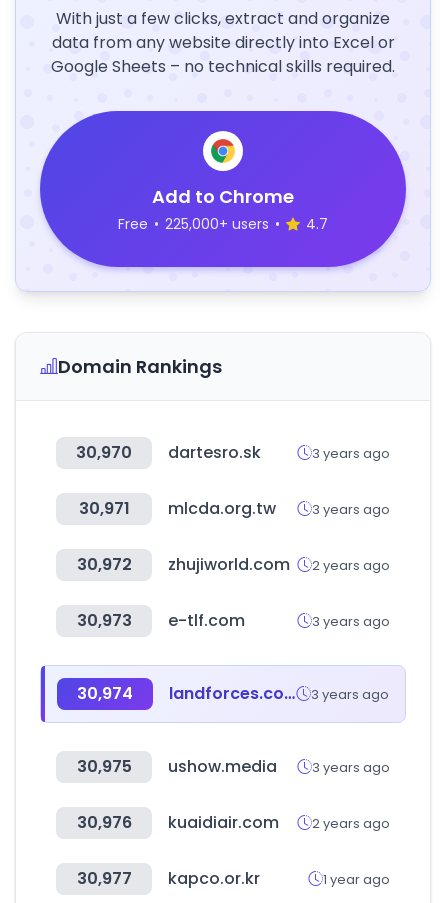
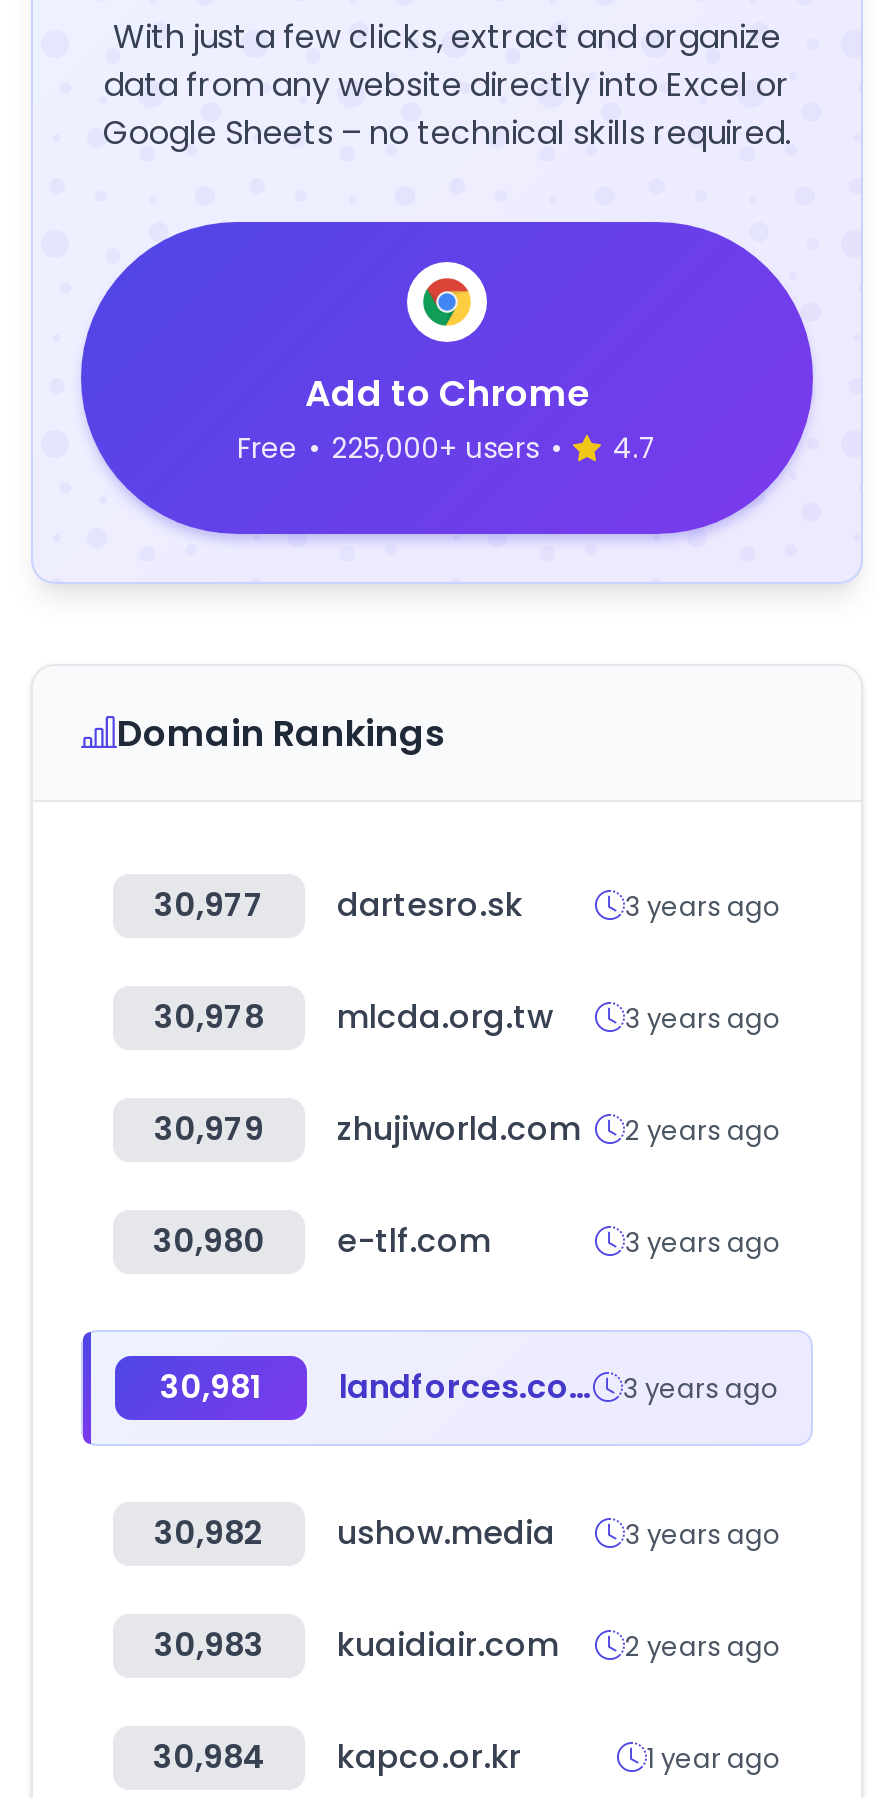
[76,441,261,464] 30,970 dartesro.sk -> [154,882,523,928] 30,977 dartesro.sk
[78,497,390,520] 30,971 mlcda.org.tw 3 years ago -> [154,994,781,1040] 30,978 mlcda.org.tw 3 years ago
[76,553,390,576] 30,972 zhujiworld.com 2 years ago -> [154,1106,781,1152] 30,979 zhujiworld.com 2 years ago
[76,609,245,632] 30,973 e-tlf.com -> [153,1218,491,1264] 30,980 e-tlf.com
[77,682,133,705] 30,974 -> [160,1364,262,1410] 30,981
[76,755,390,778] 30,975 ushow.media 3 years ago -> [154,1510,781,1556] 30,982 ushow.media 3 years ago
[76,811,390,834] 30,976 kuaidiair.com 2 years ago -> [154,1622,781,1668] 30,983 kuaidiair.com 2 years ago
[76,867,260,890] 30,977 kapco.or.kr -> [153,1734,521,1780] 30,984 kapco.or.kr

